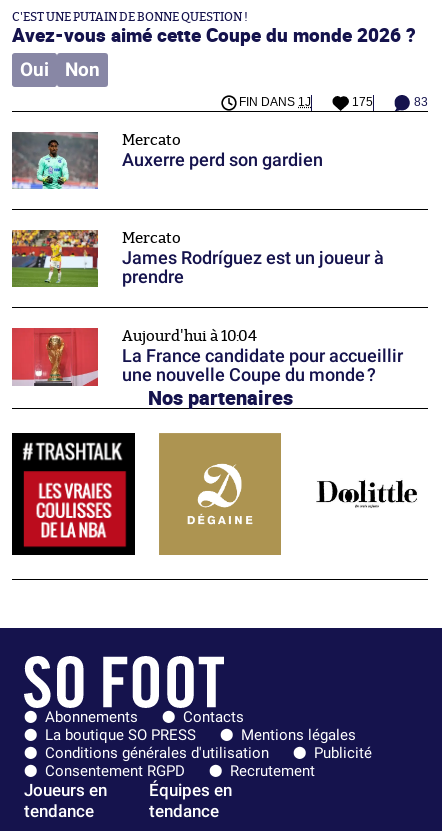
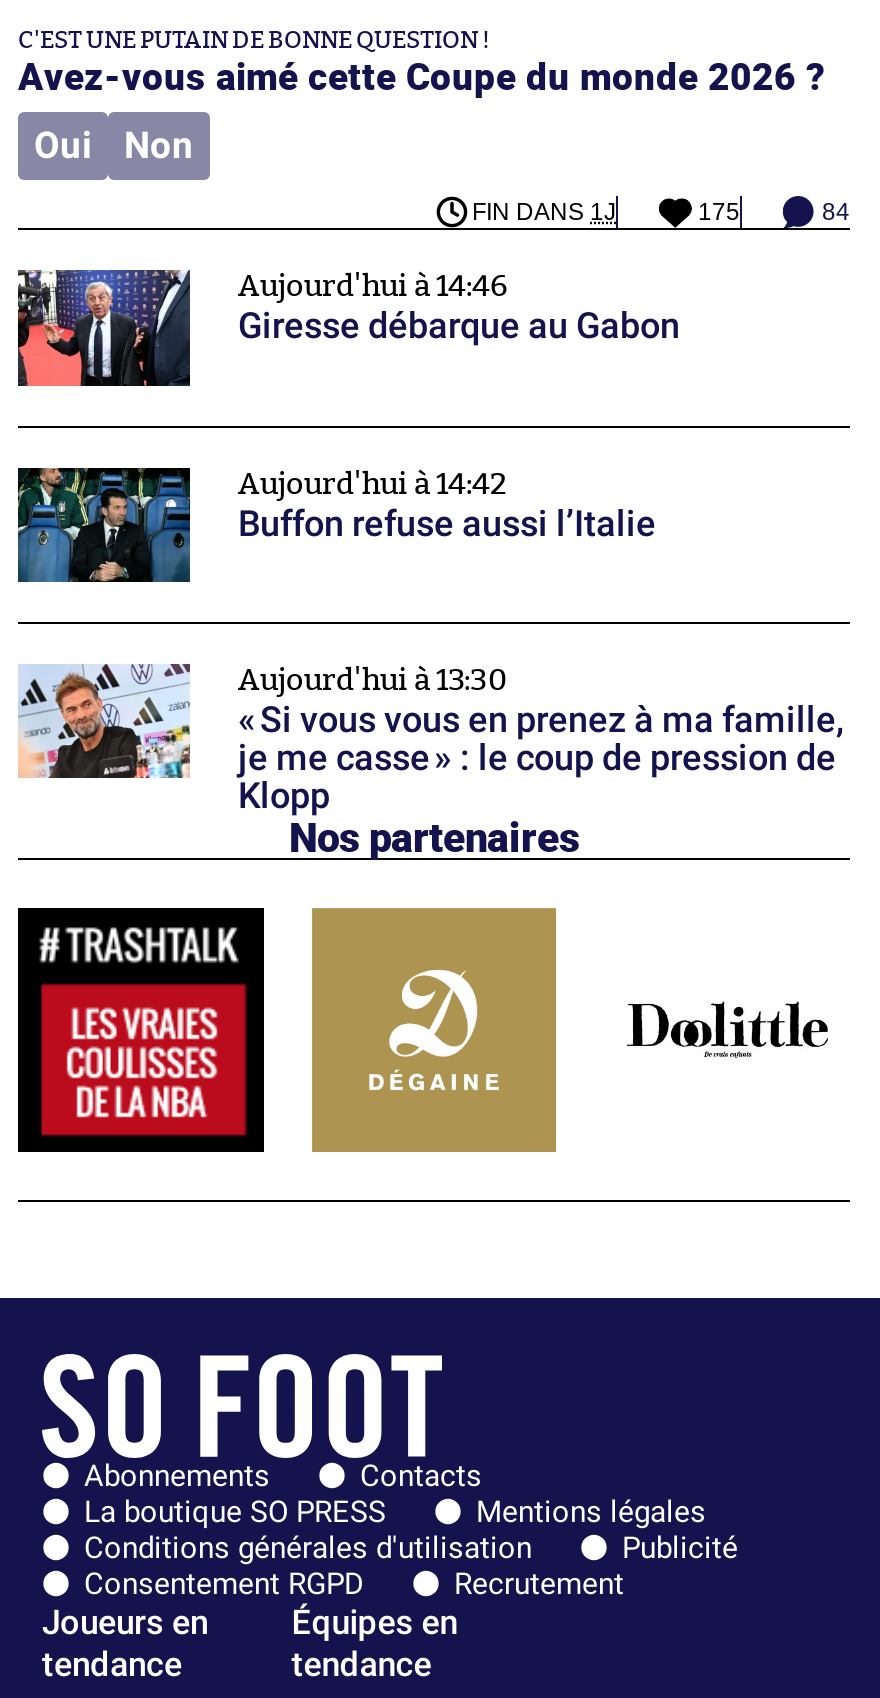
[414,95,428,109] 83 -> [822,198,850,226] 84
[11,132,323,189] [image] | Mercato | Auxerre perd son gardien -> [18,269,680,389] [image] | Aujourd'hui à 14:46 | Giresse débarque au Gabon
[11,229,384,287] [image] | Mercato | James Rodríguez est un joueur à | prendre -> [16,467,656,585] [image] | Aujourd'hui à 14:42 | Buffon refuse aussi l’Italie
[11,327,403,387] [image] | Aujourd'hui à 10:04 | La France candidate pour accueillir | une nouvelle Coupe du monde ? -> [18,663,844,816] [image] | Aujourd'hui à 13:30 | « Si vous vous en prenez à ma famille, | je me casse » : le coup de pression de | Klopp

